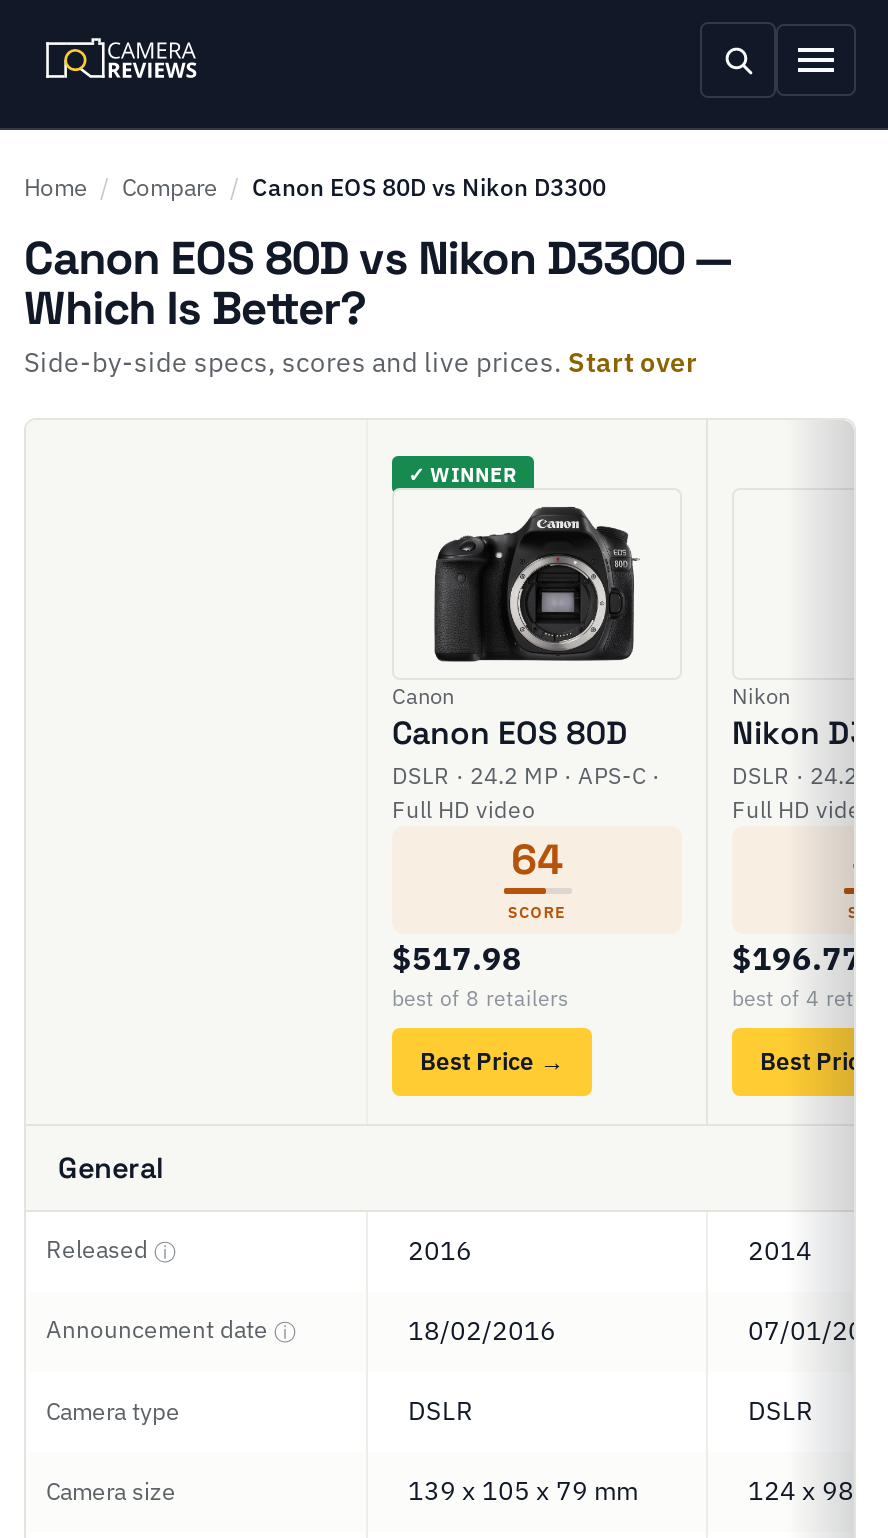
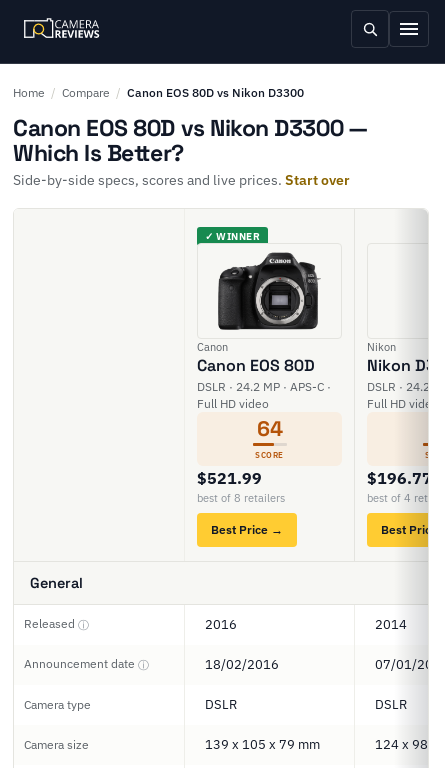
[392,938,522,978] $517.98 -> [197,468,262,488] $521.99

